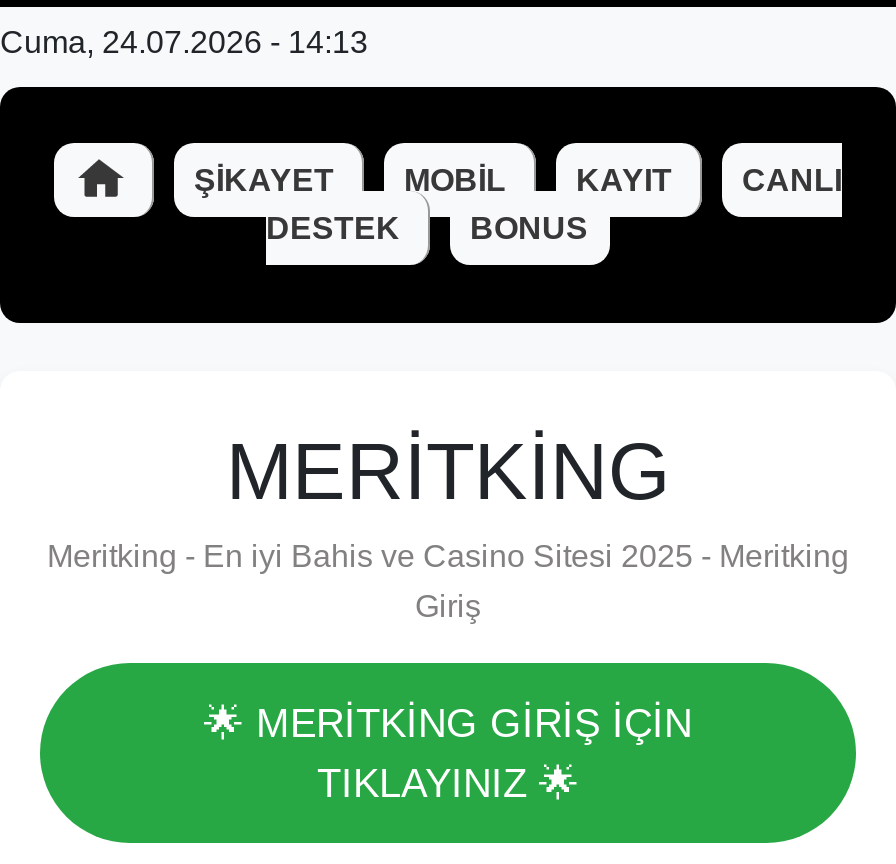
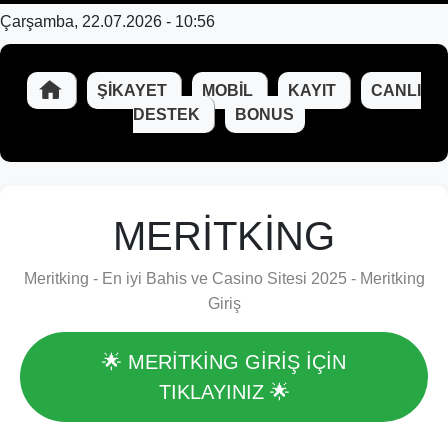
[0,25,368,59] Cuma, 24.07.2026 - 14:13 -> [0,13,215,30] Çarşamba, 22.07.2026 - 10:56

